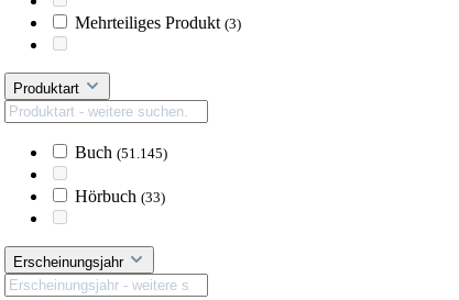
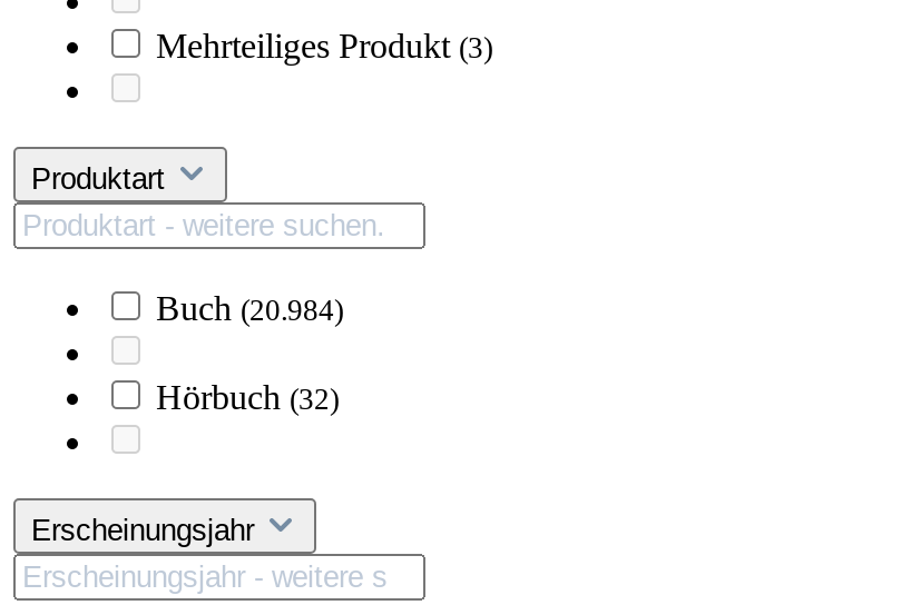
[75,143,167,162] Buch (51.145) -> [156,289,343,327] Buch (20.984)
[75,187,165,205] Hörbuch (33) -> [156,378,339,416] Hörbuch (32)

